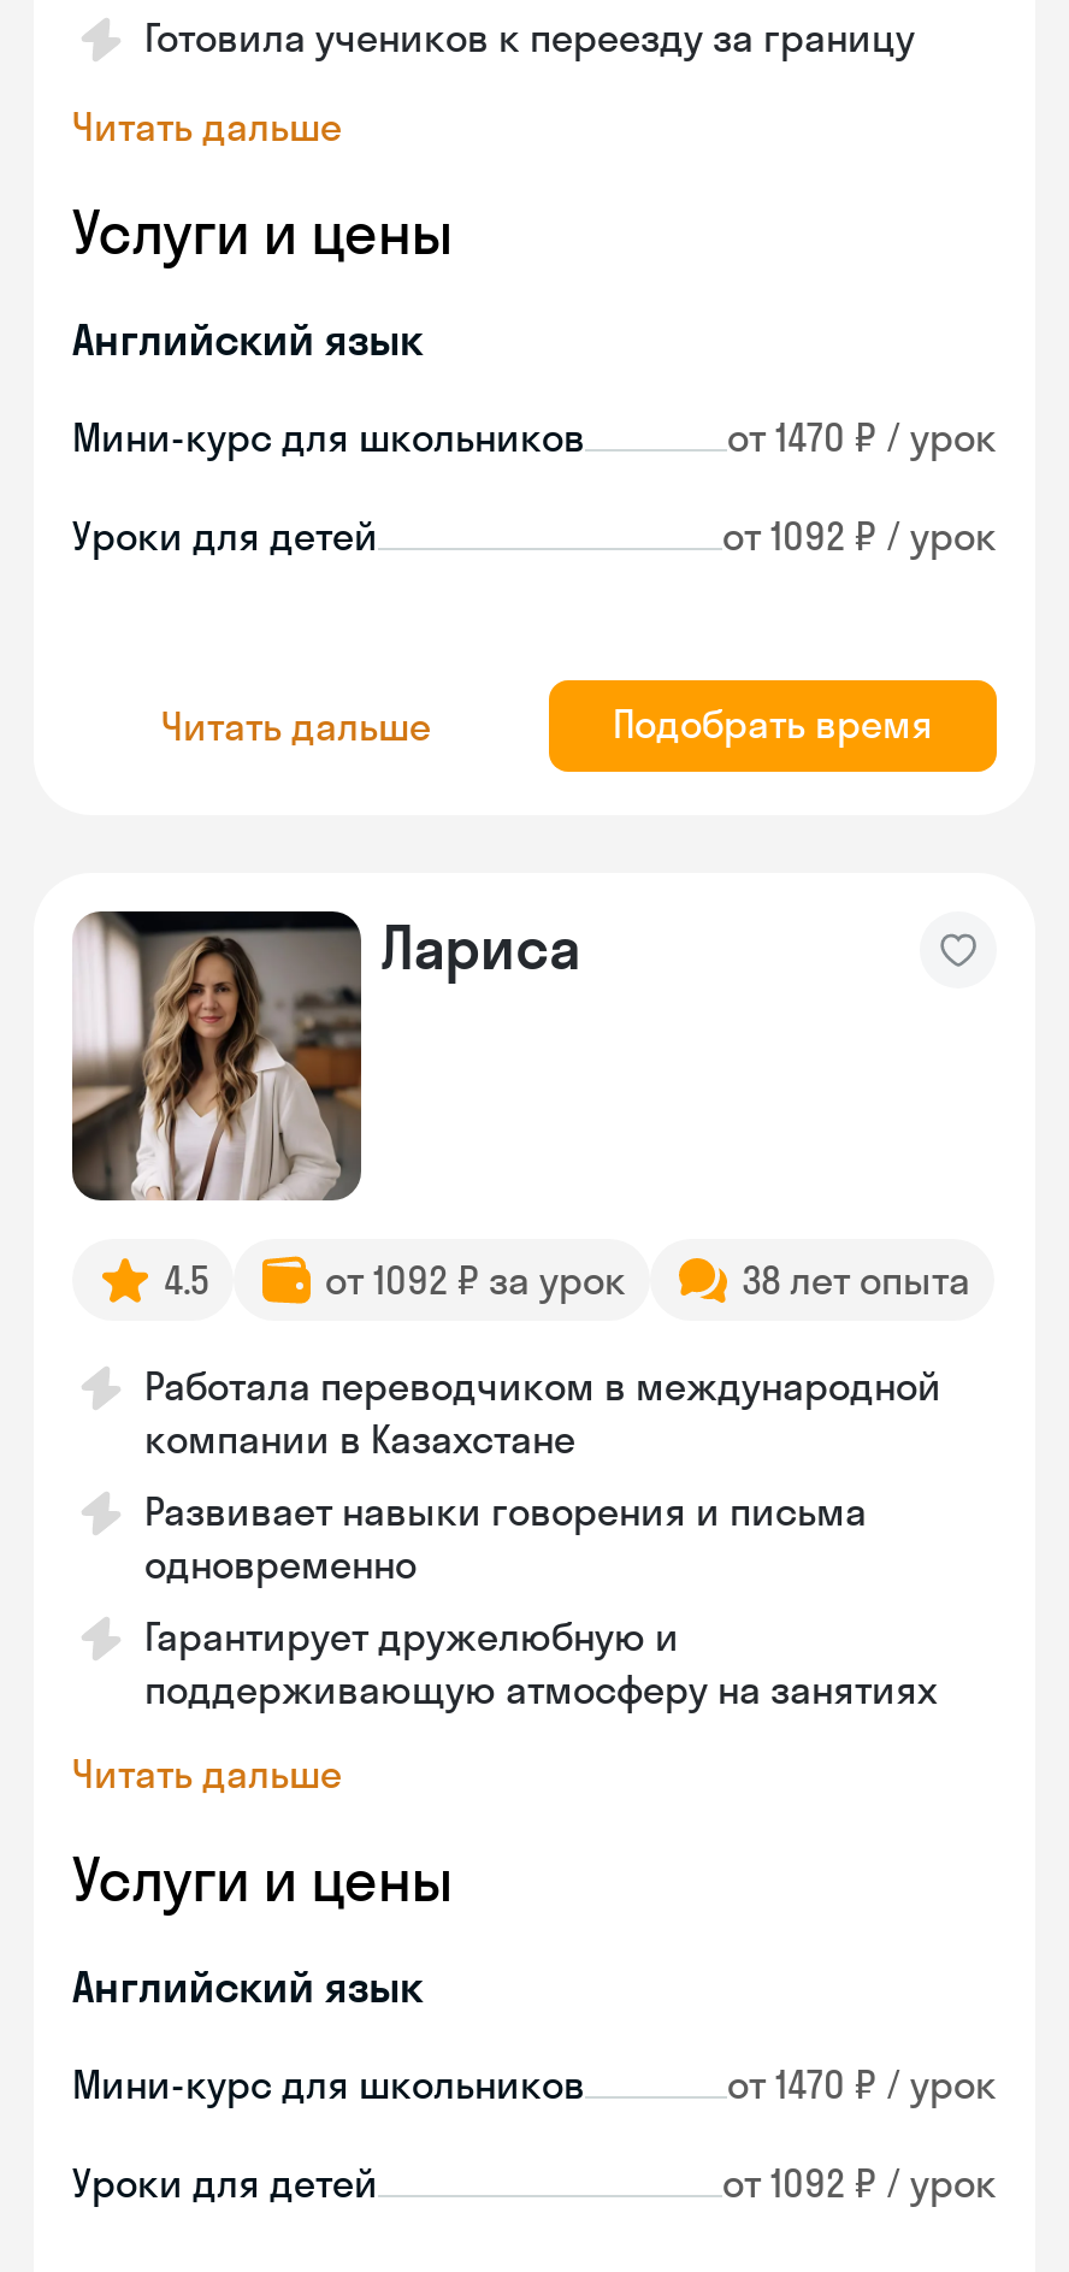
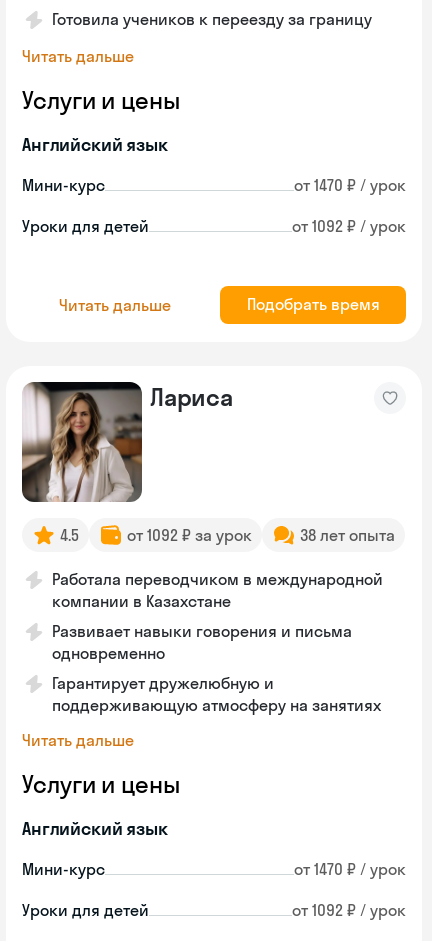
[72,413,585,461] Мини-курс для школьников -> [22,175,105,195] Мини-курс
[72,2060,585,2108] Мини-курс для школьников -> [22,859,105,879] Мини-курс

